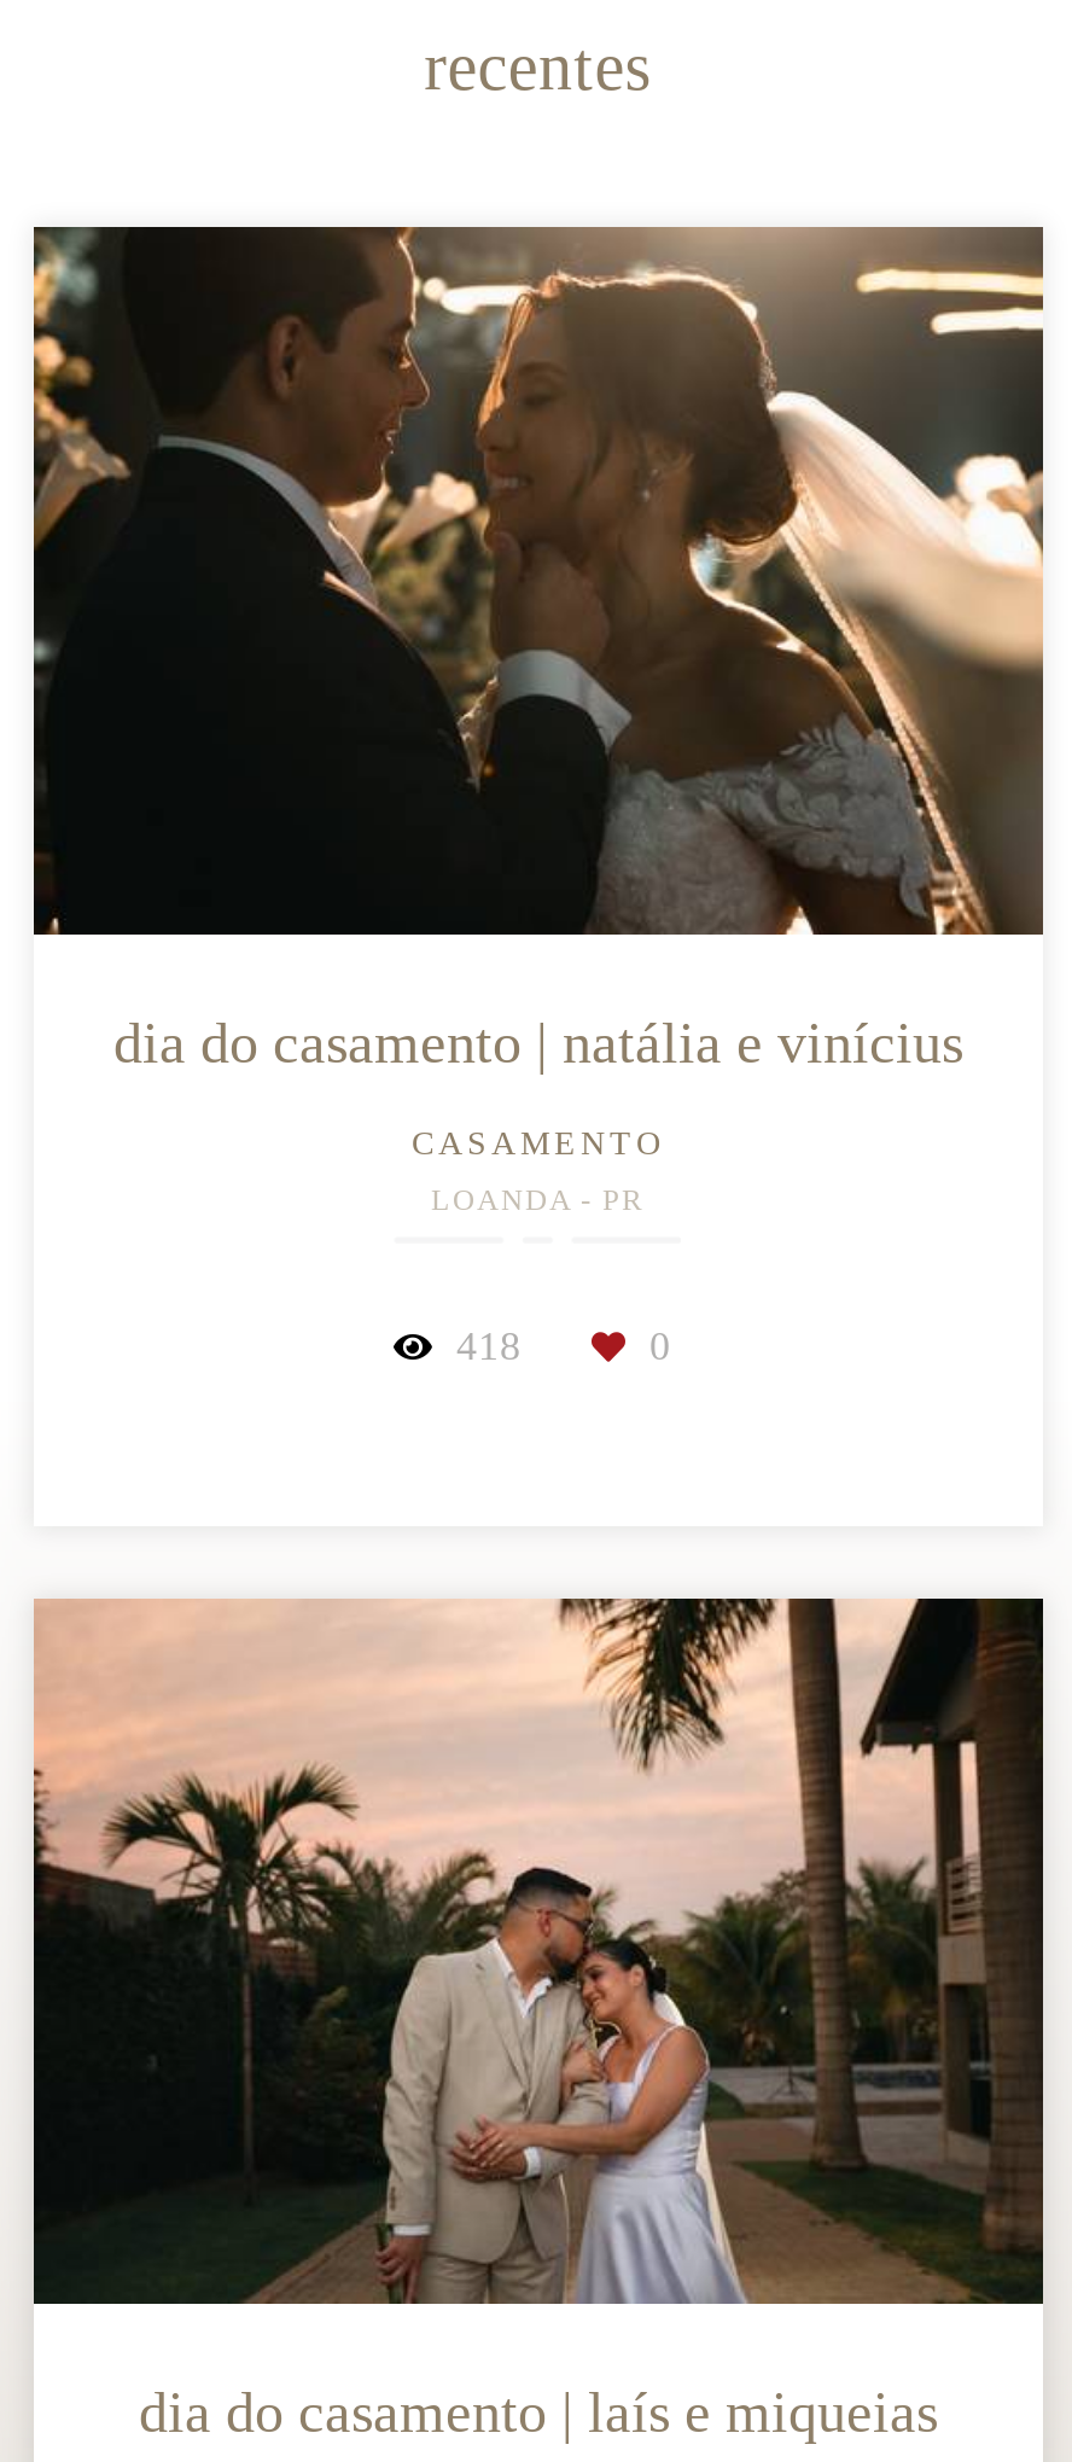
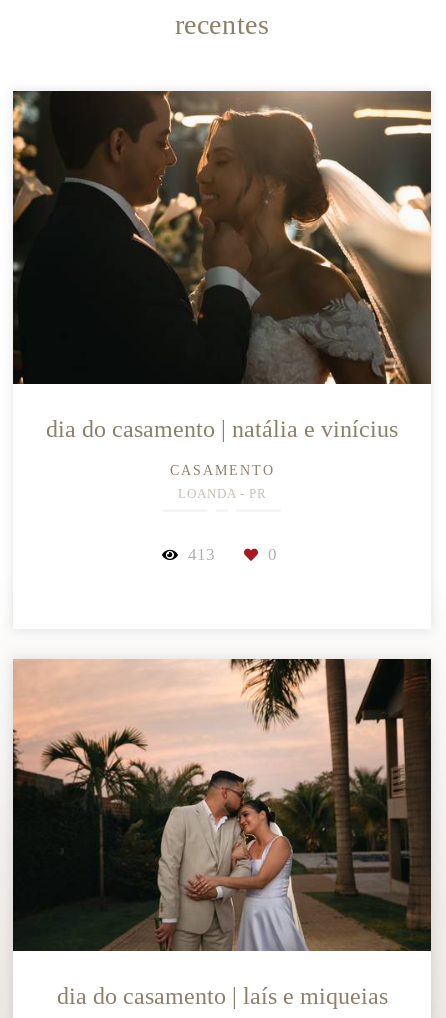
[456,1322,522,1368] 418 -> [188,545,215,564] 413

